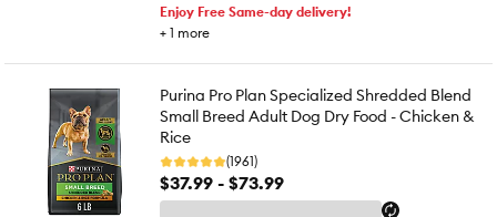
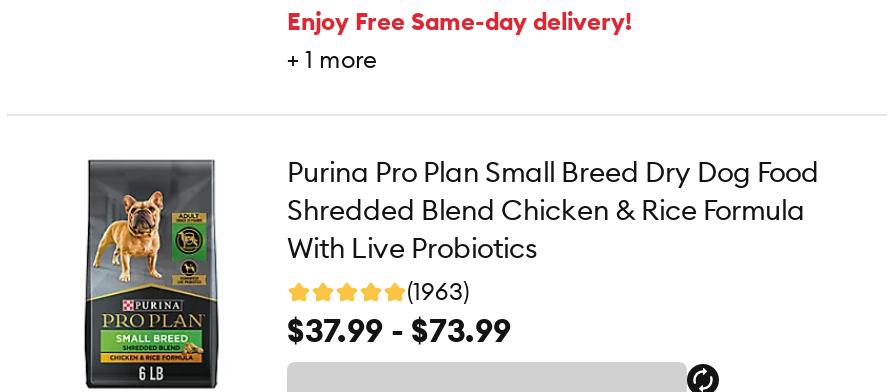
[160,85,474,170] Purina Pro Plan Specialized Shredded Blend | Small Breed Adult Dog Dry Food - Chicken & | Rice | (1961) -> [287,154,819,306] Purina Pro Plan Small Breed Dry Dog Food | Shredded Blend Chicken & Rice Formula | With Live Probiotics | (1963)

